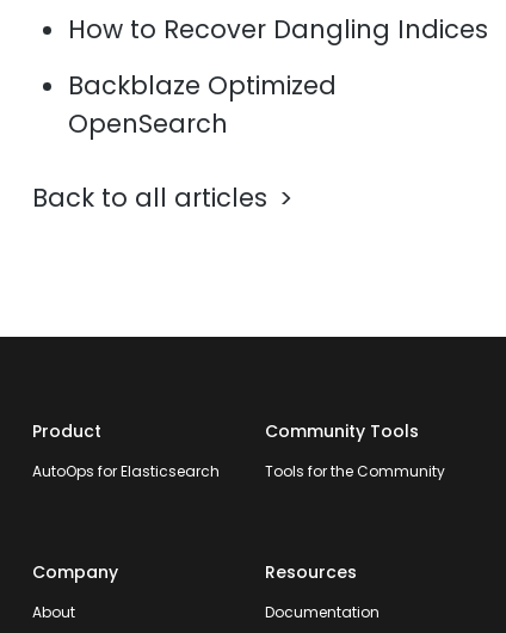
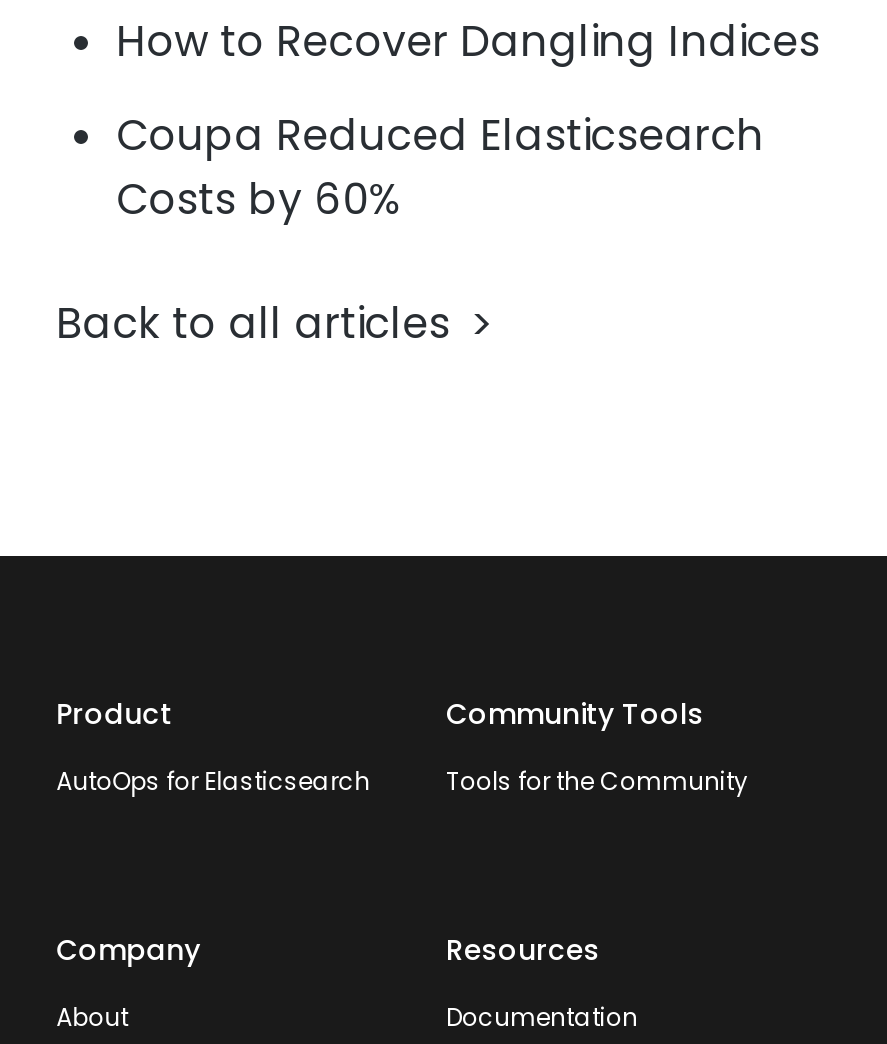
[68,68,337,141] Backblaze Optimized | OpenSearch -> [116,106,764,228] Coupa Reduced Elasticsearch | Costs by 60%

